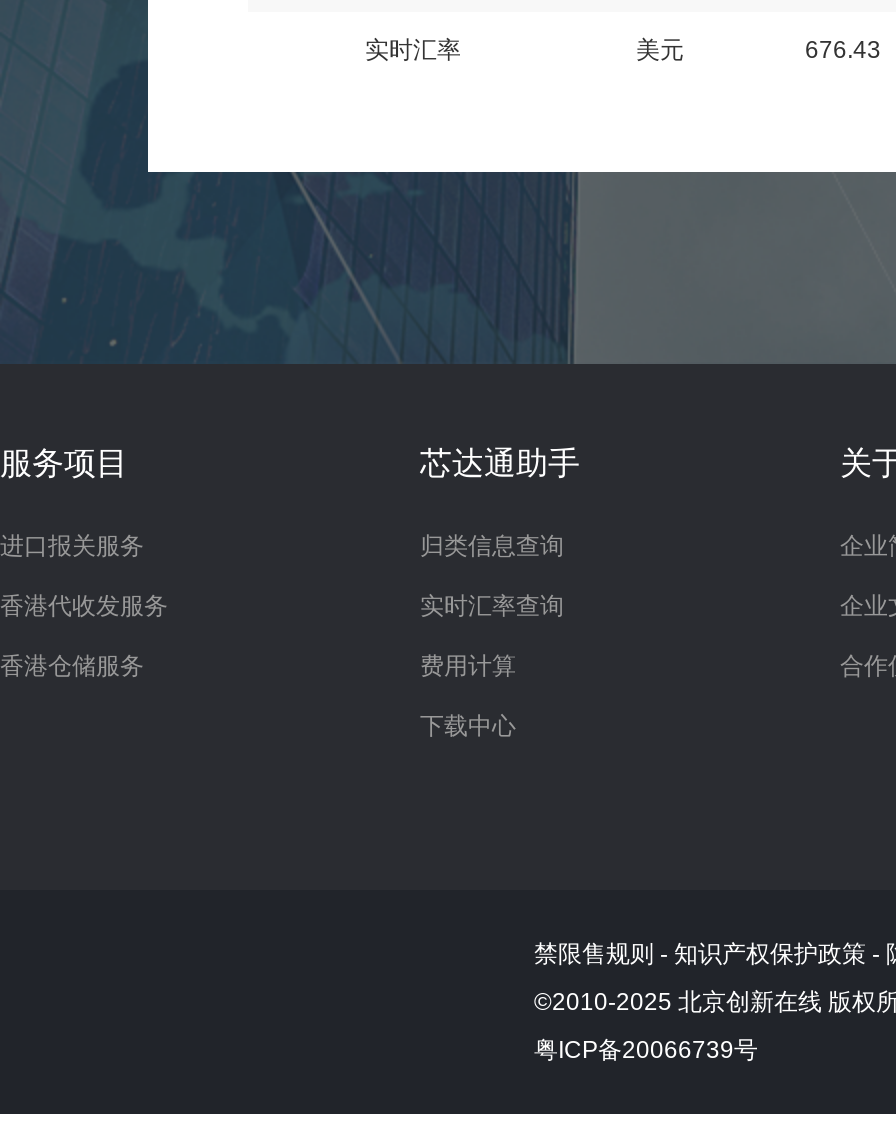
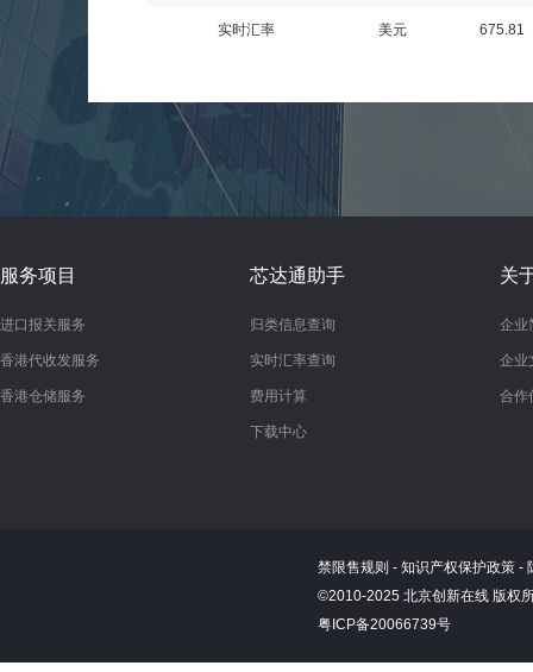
[805,36,881,64] 676.43 -> [479,21,524,38] 675.81

